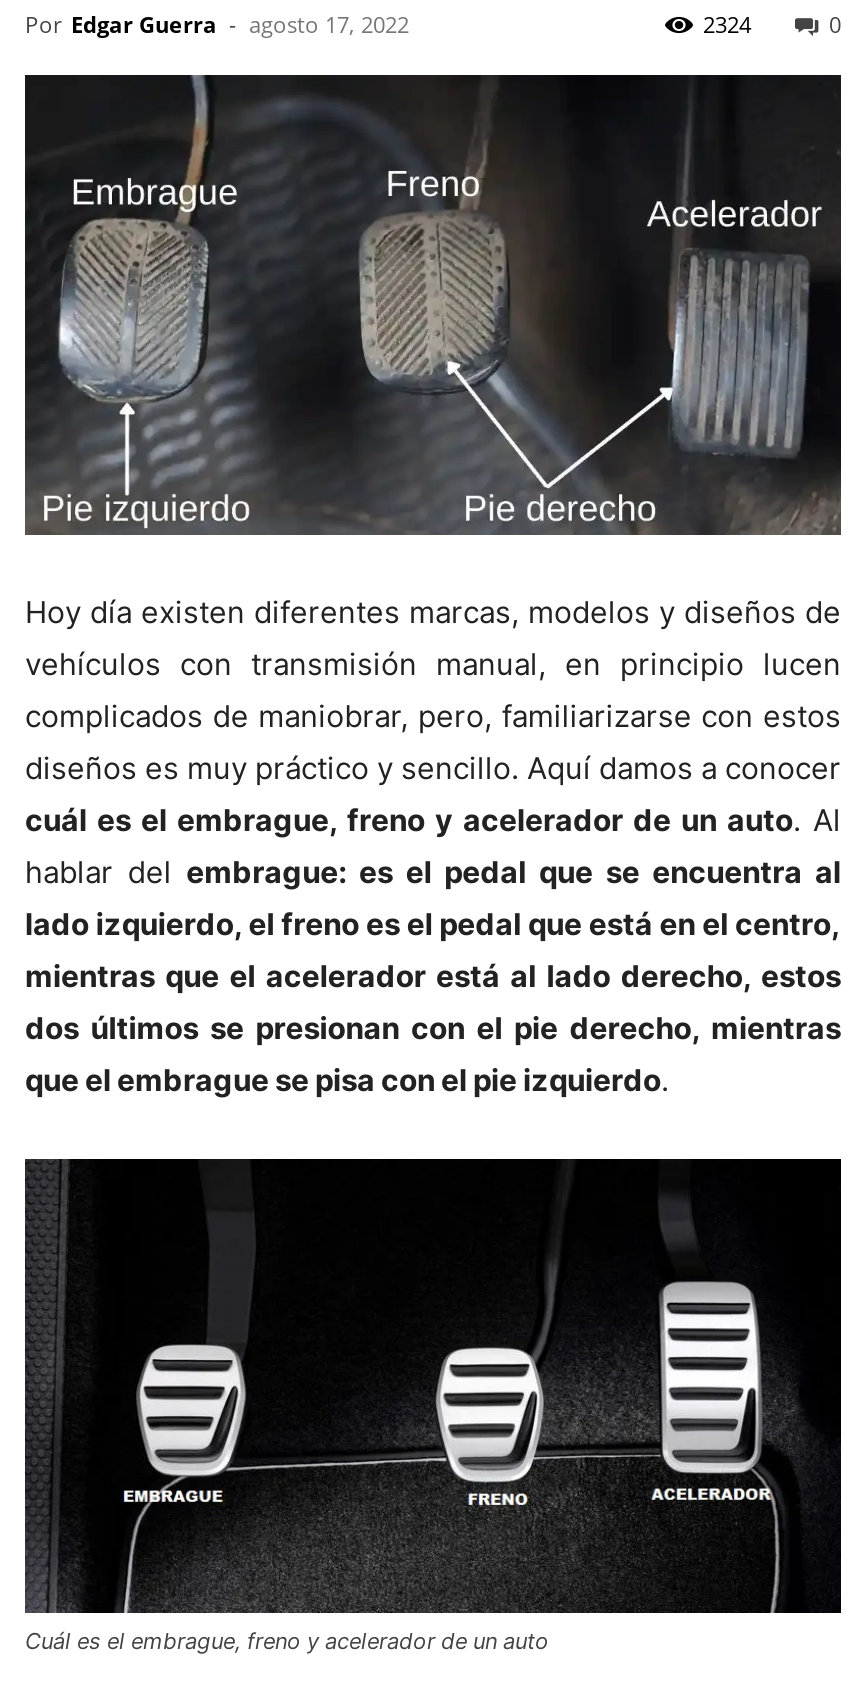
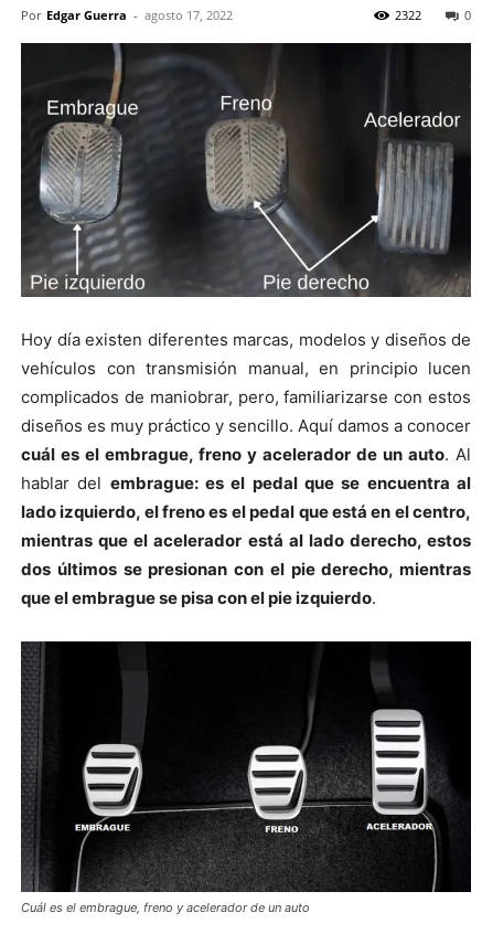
[703,9,751,39] 2324 -> [395,7,421,23] 2322

